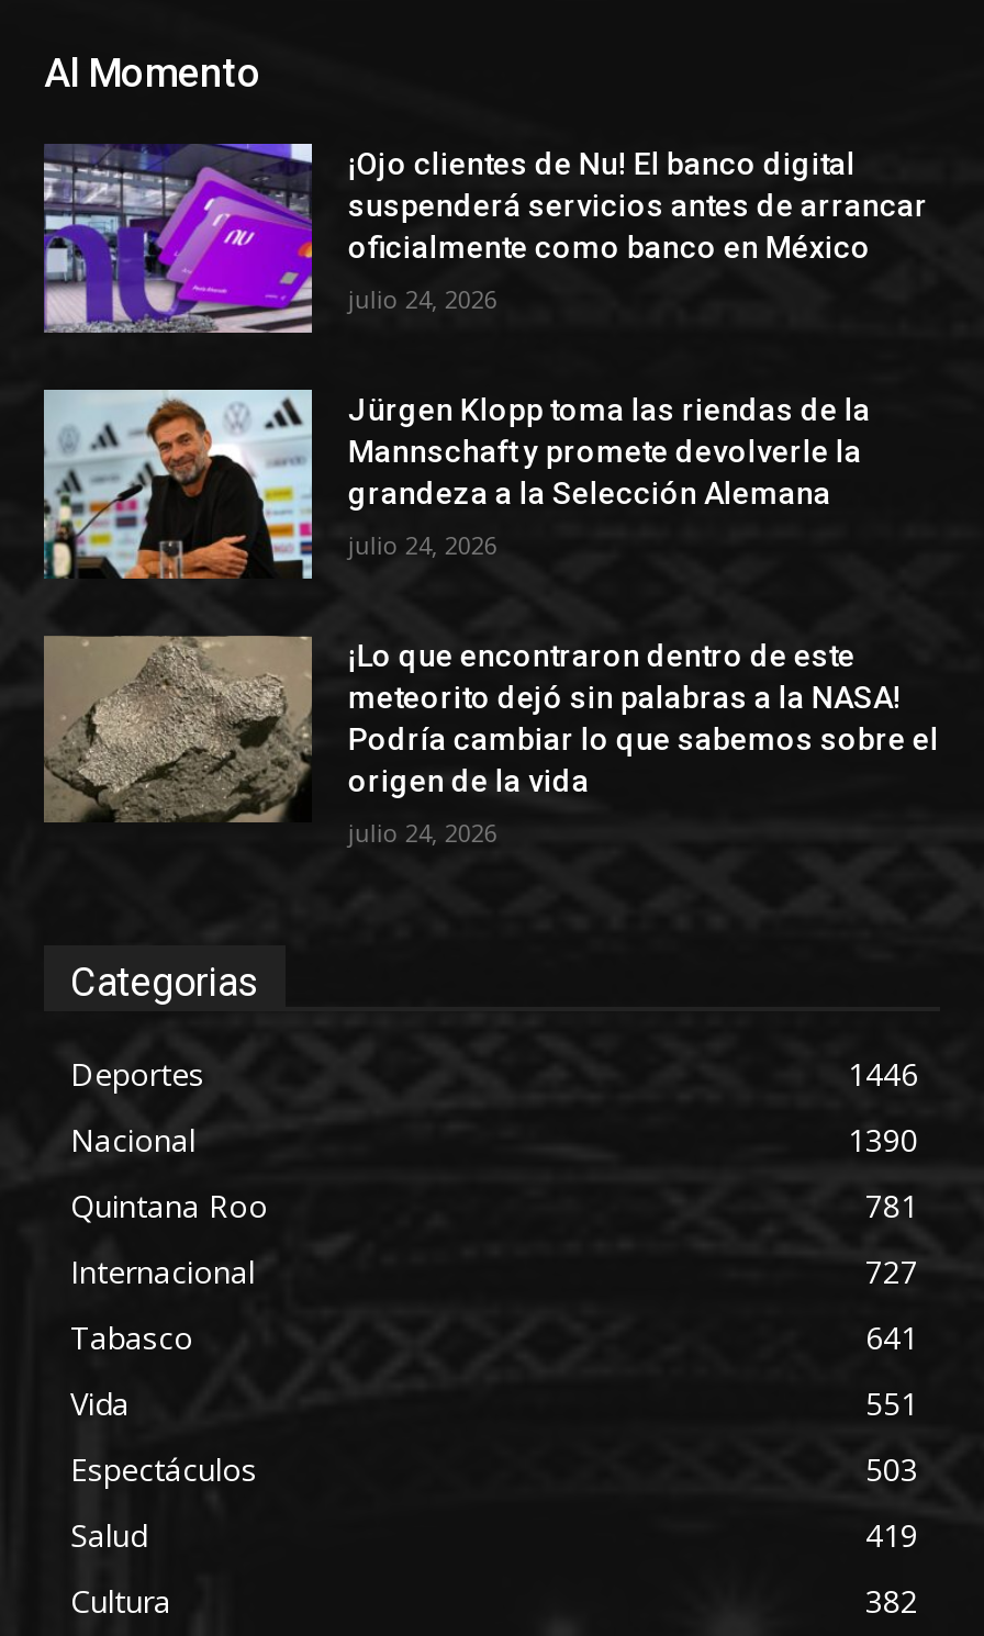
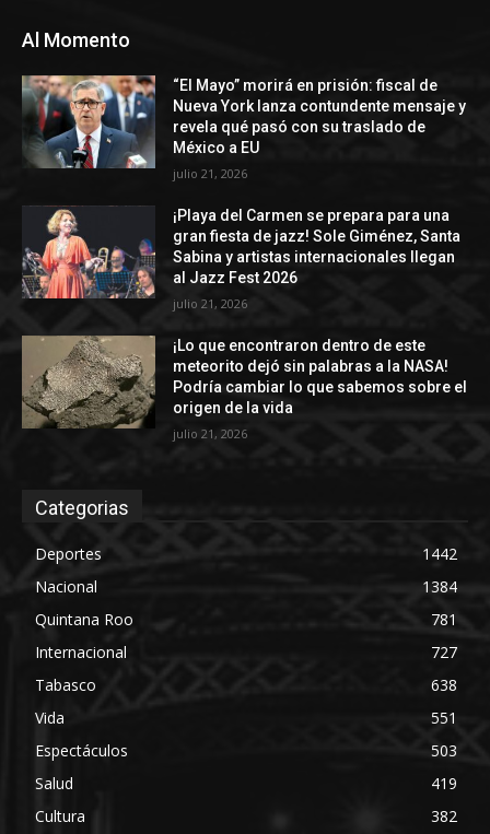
[42,141,928,334] [image] | ¡Ojo clientes de Nu! El banco digital | suspenderá servicios antes de arrancar | oficialmente como banco en México -> [22,74,466,169] [image] | “El Mayo” morirá en prisión: fiscal de | Nueva York lanza contundente mensaje y | revela qué pasó con su traslado de | México a EU
[348,283,497,316] julio 24, 2026 -> [173,165,248,181] julio 21, 2026
[42,386,871,582] [image] | Jürgen Klopp toma las riendas de la | Mannschaft y promete devolverle la | grandeza a la Selección Alemana -> [22,205,461,299] [image] | ¡Playa del Carmen se prepara para una | gran fiesta de jazz! Sole Giménez, Santa | Sabina y artistas internacionales llegan | al Jazz Fest 2026
[348,528,497,561] julio 24, 2026 -> [173,295,248,311] julio 21, 2026
[348,815,497,848] julio 24, 2026 -> [173,425,248,441] julio 21, 2026
[848,1052,918,1094] 1446 -> [422,543,457,564] 1442
[848,1118,918,1160] 1390 -> [422,576,457,597] 1384
[865,1316,918,1357] 641 -> [431,674,457,695] 638

